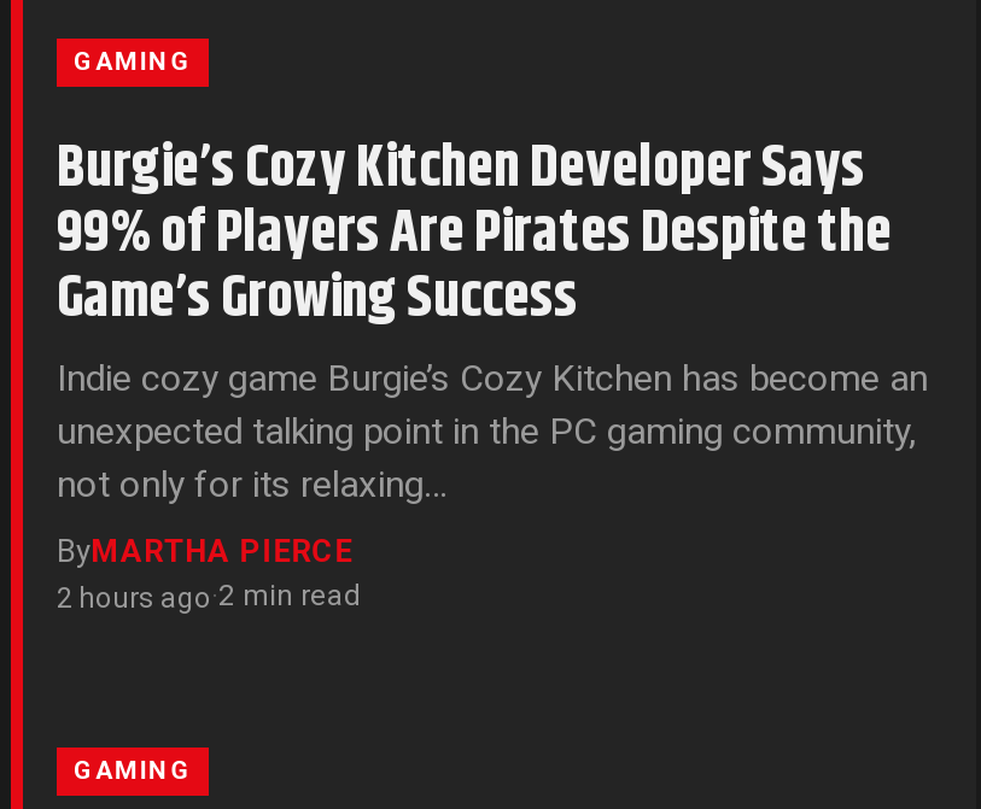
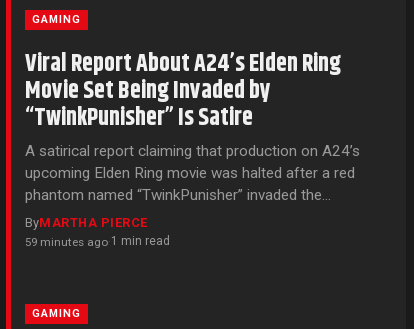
[57,125,928,506] Burgie’s Cozy Kitchen Developer Says | 99% of Players Are Pirates Despite the | Game’s Growing Success | Indie cozy game Burgie’s Cozy Kitchen has become an | unexpected talking point in the PC gaming community, | not only for its relaxing… -> [25,46,360,204] Viral Report About A24’s Elden Ring | Movie Set Being Invaded by | “TwinkPunisher” Is Satire | A satirical report claiming that production on A24’s | upcoming Elden Ring movie was halted after a red | phantom named “TwinkPunisher” invaded the…
[57,579,361,614] 2 hours ago·2 min read -> [25,234,170,248] 59 minutes ago·1 min read

